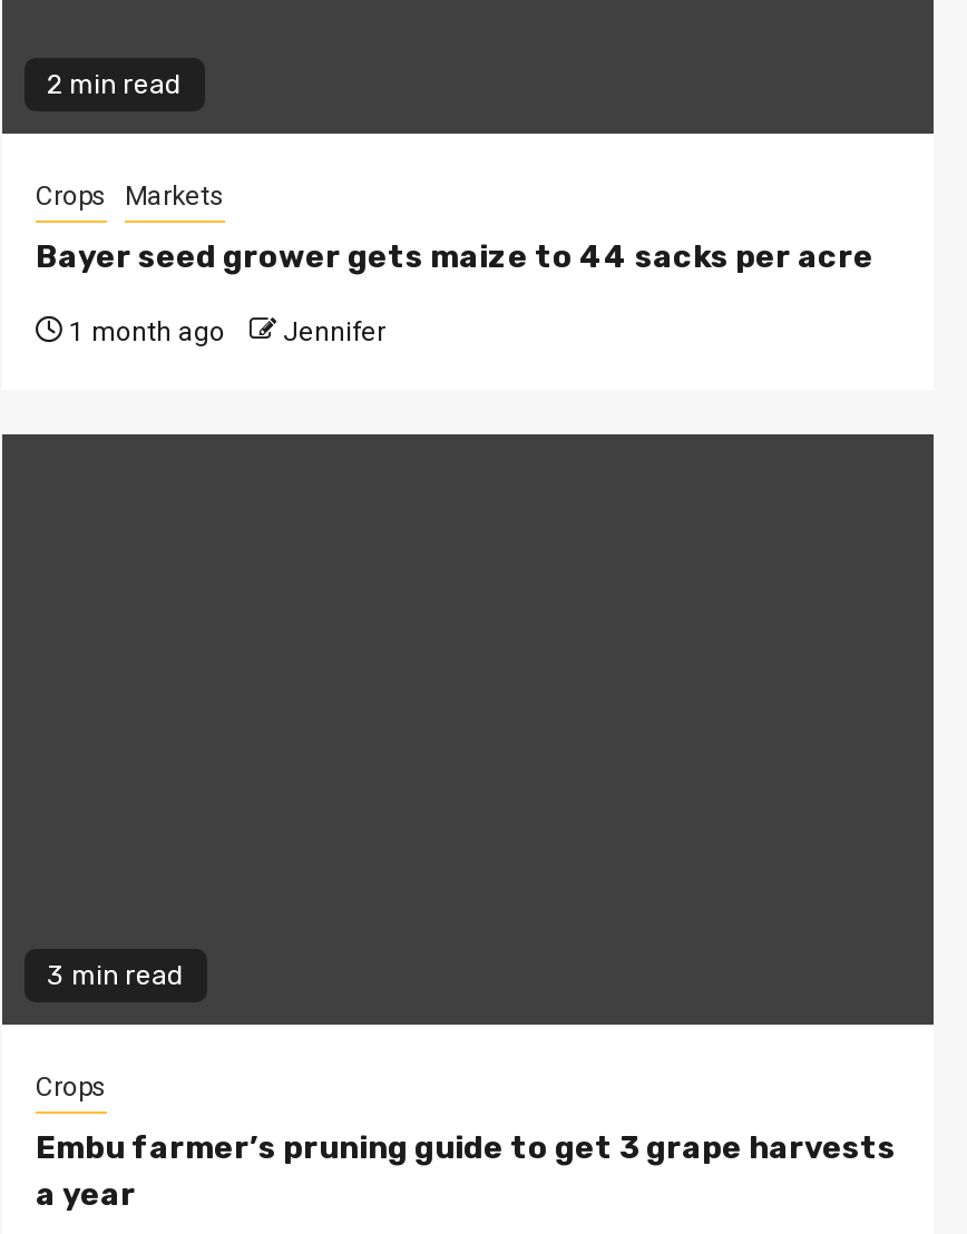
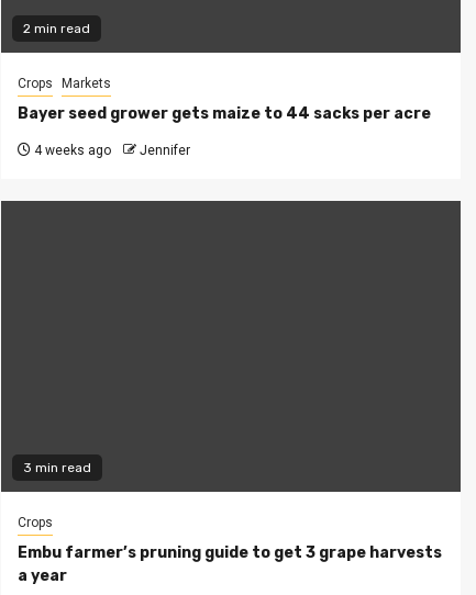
[62,317,385,348] 1 month ago Jennifer -> [31,143,190,158] 4 weeks ago Jennifer

